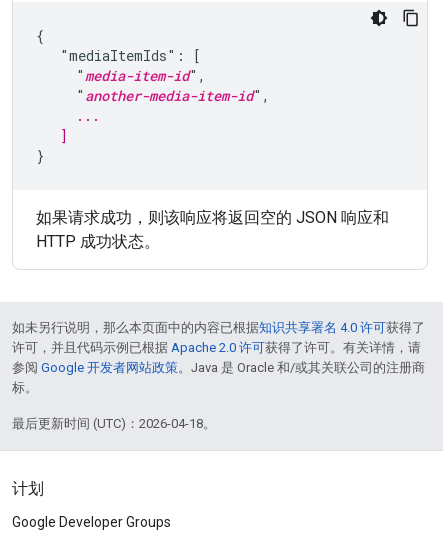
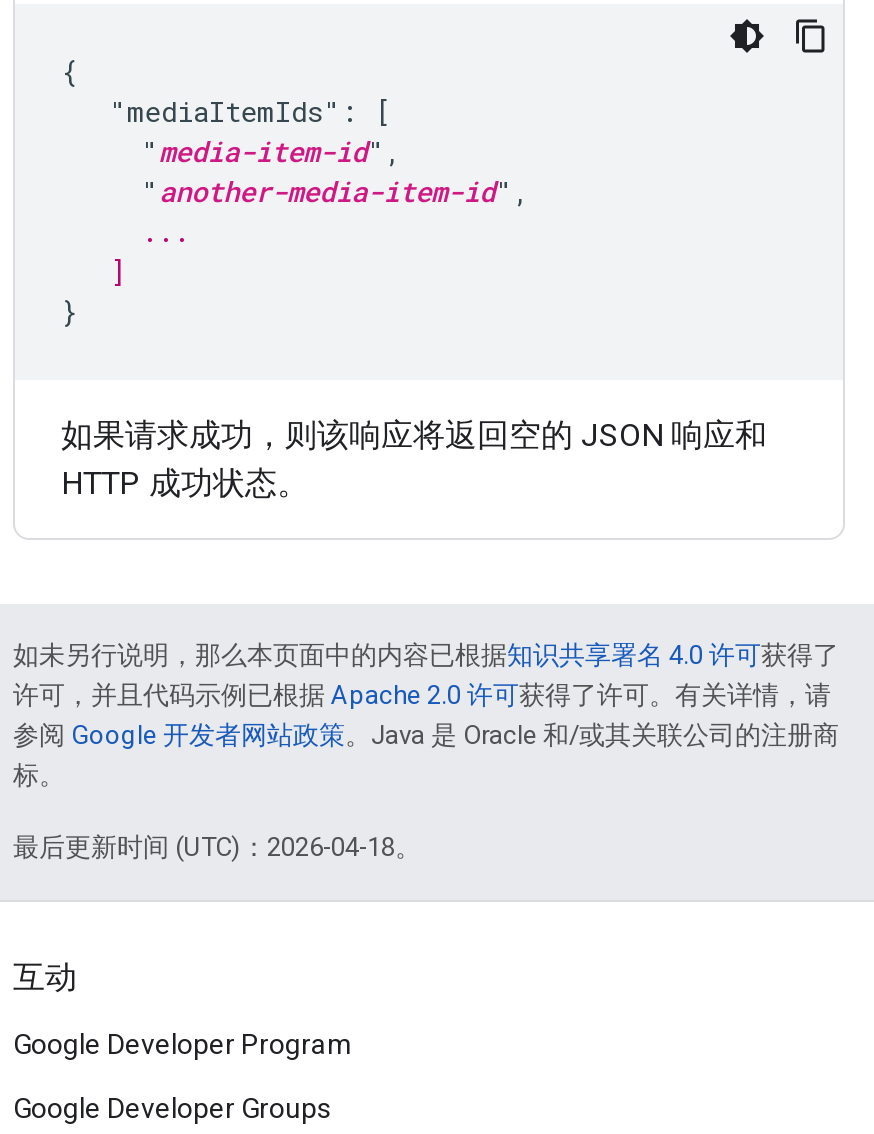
[12,479,44,499] 计划 -> [13,958,353,1060] 互动 | Google Developer Program

